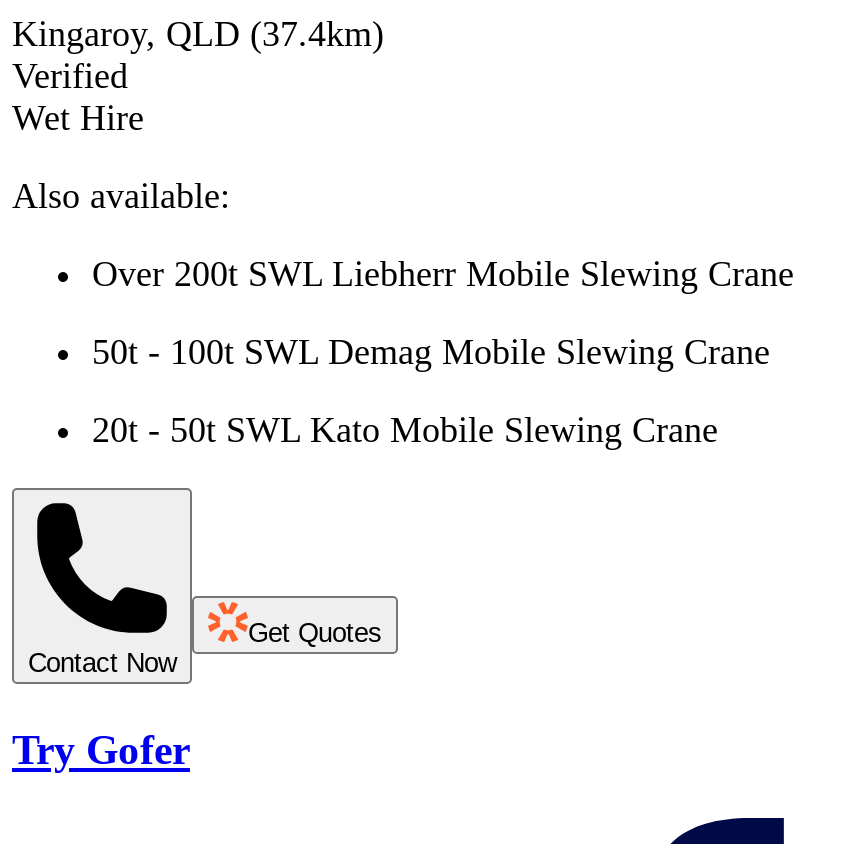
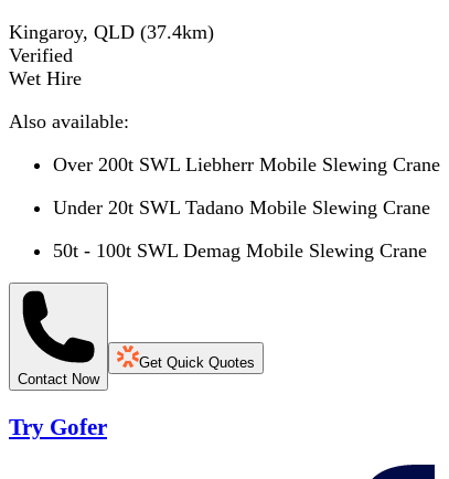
none -> [53,197,430,219] Under 20t SWL Tadano Mobile Slewing Crane
moved [92,332,770,372] -> [53,240,427,262]: 50t - 100t SWL Demag Mobile Slewing Crane
[92,410,718,450] 20t - 50t SWL Kato Mobile Slewing Crane -> none
[248,618,382,648] Get Quotes -> [139,355,255,371] Get Quick Quotes

